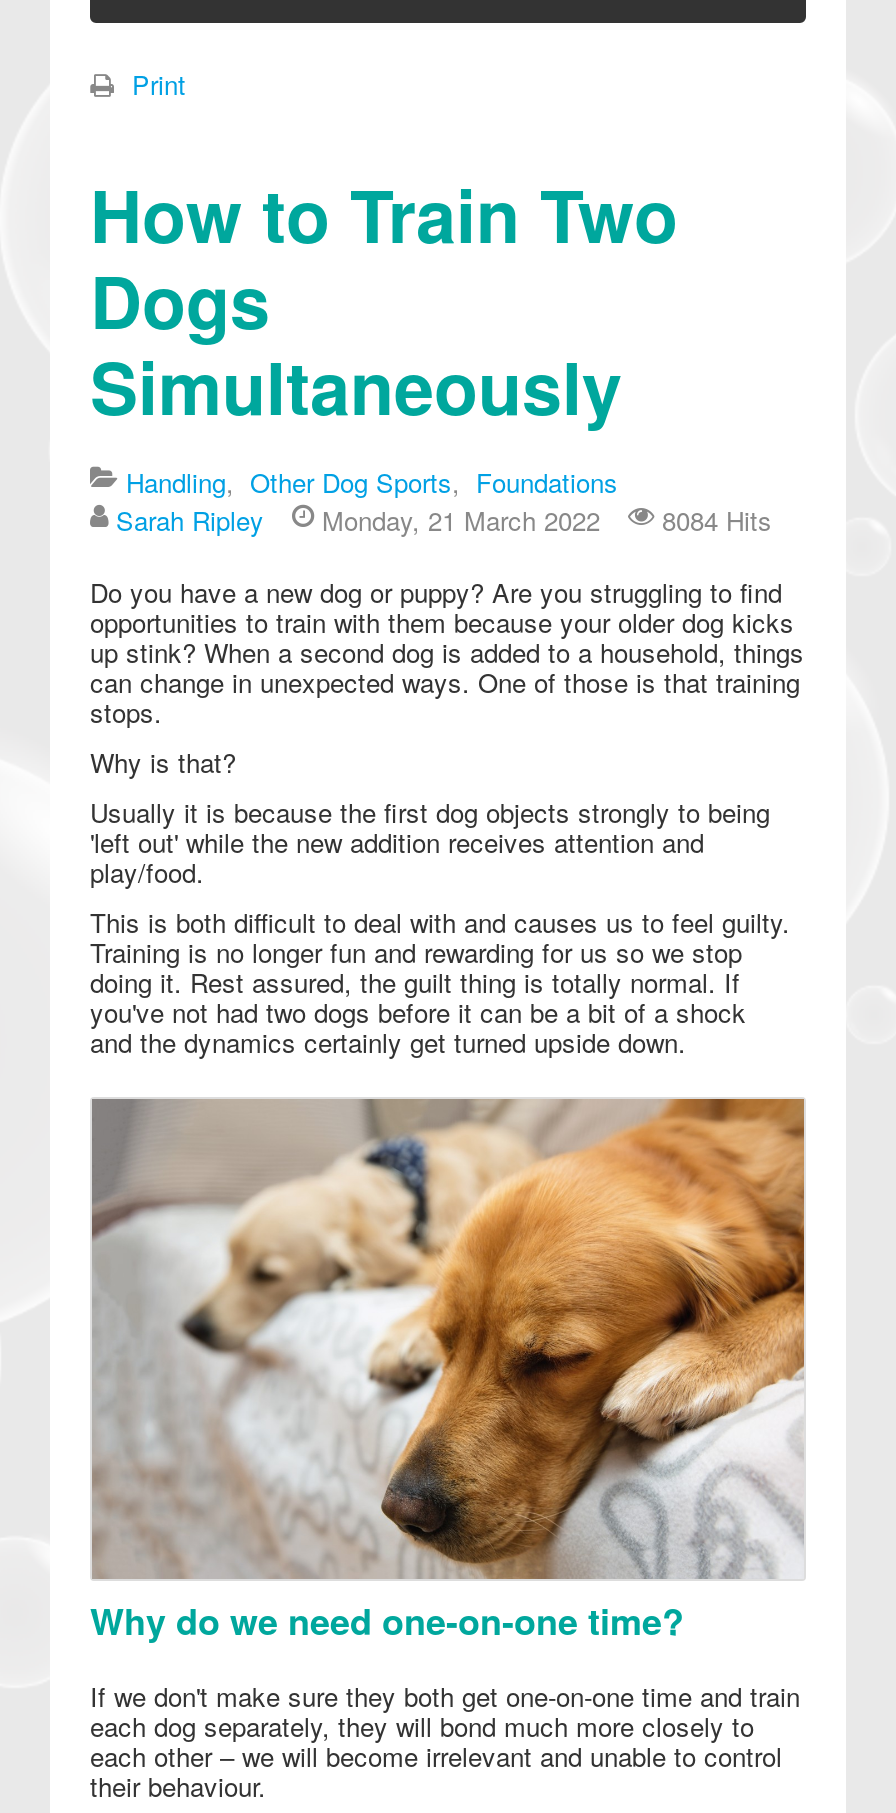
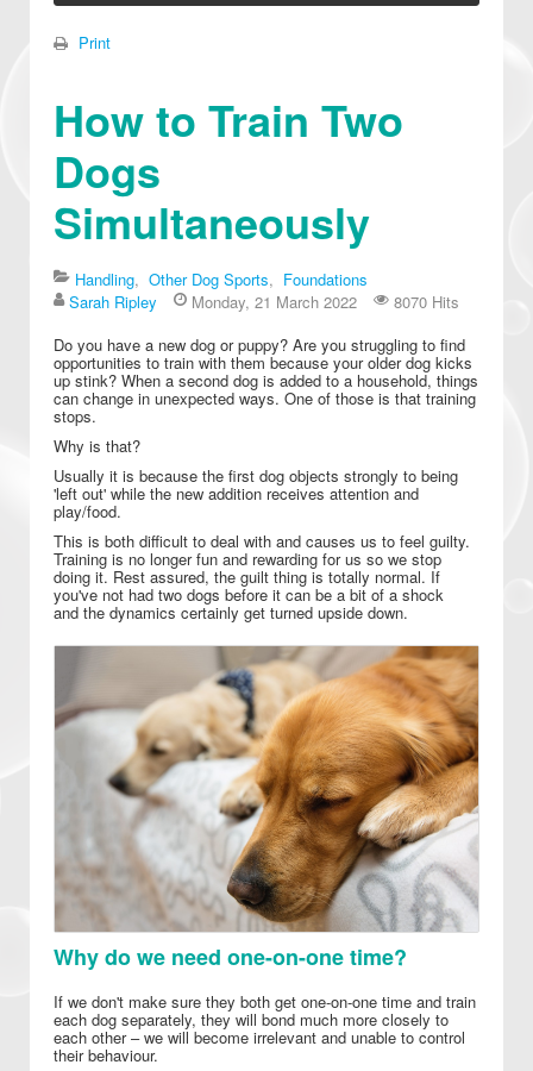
[116,501,772,539] Sarah Ripley Monday, 21 March 2022 8084 Hits -> [69,290,459,313] Sarah Ripley Monday, 21 March 2022 8070 Hits

